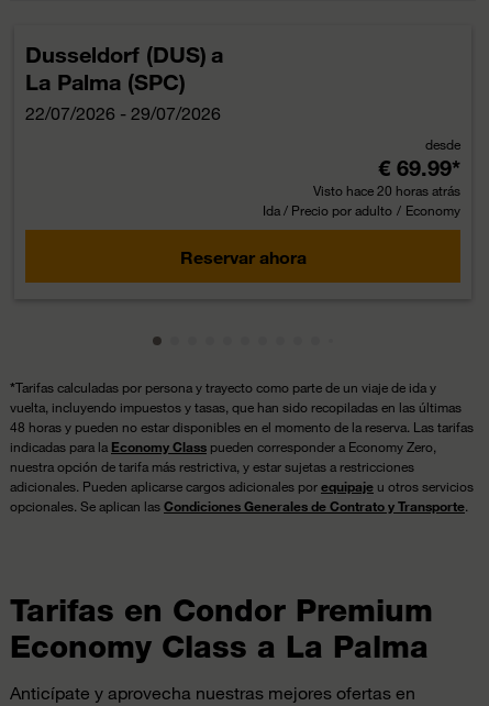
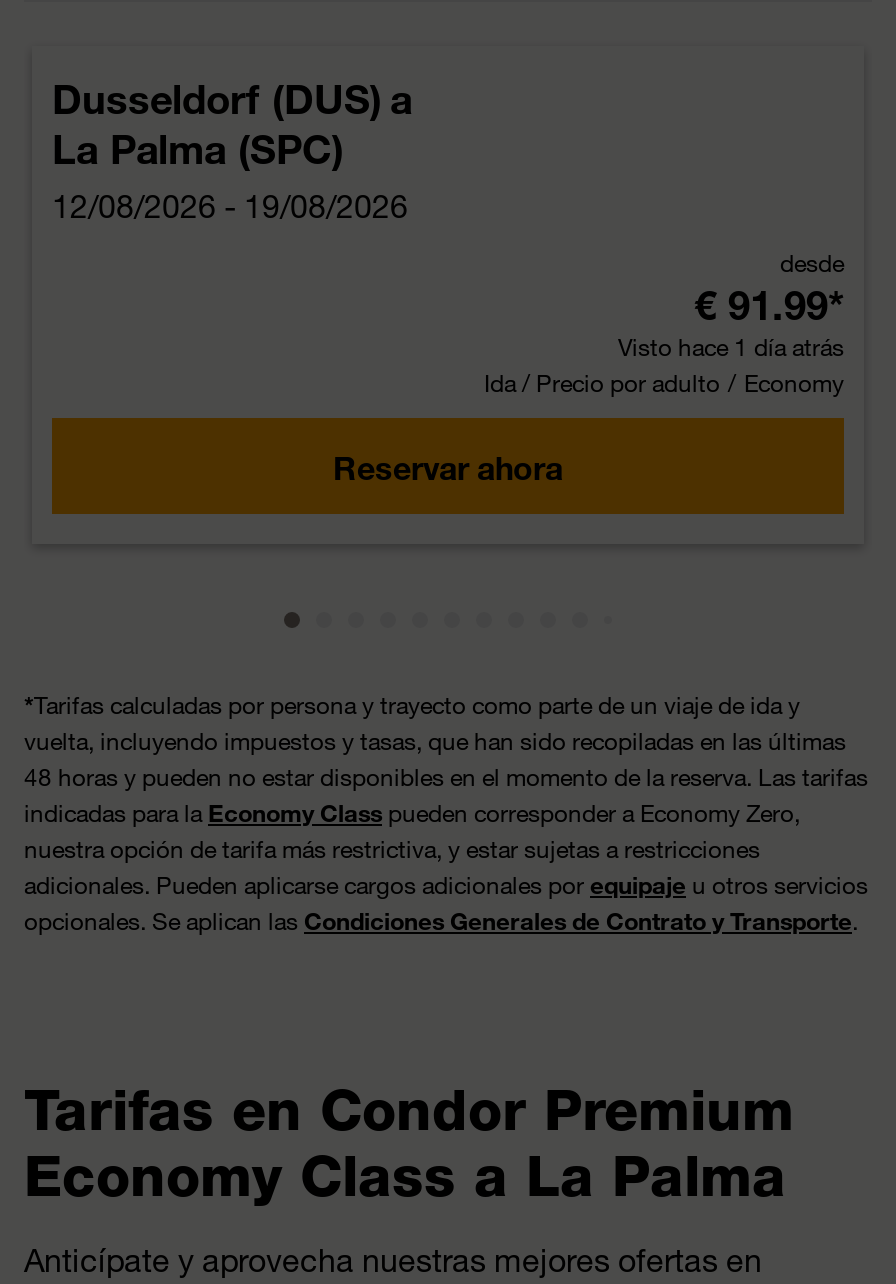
[25,102,221,123] 22/07/2026 - 29/07/2026 -> [52,186,408,224] 12/08/2026 - 19/08/2026
[378,155,460,180] € 69.99* -> [694,282,844,328] € 91.99*
[313,183,460,199] Visto hace 20 horas atrás -> [618,332,844,362] Visto hace 1 día atrás

